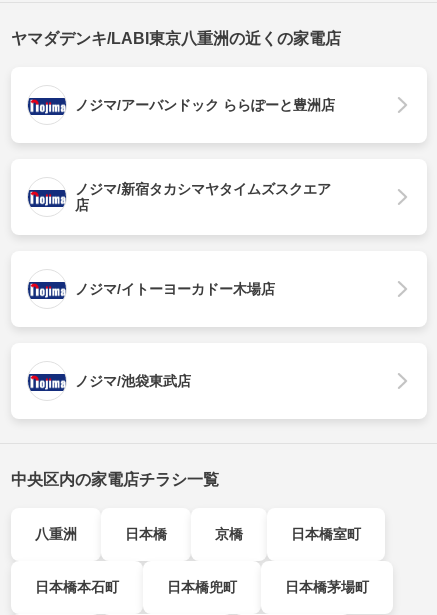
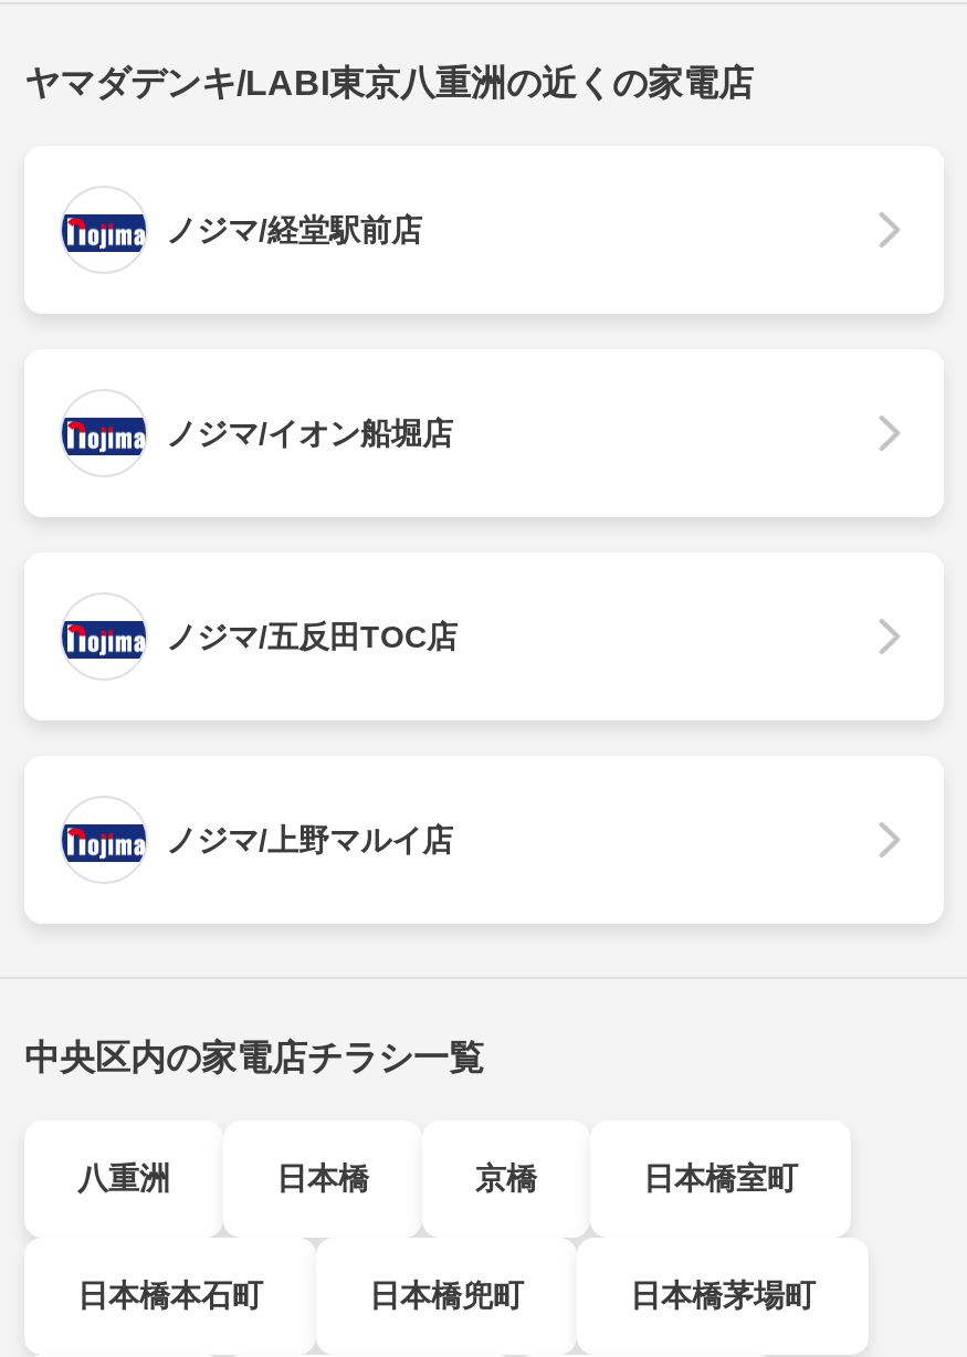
[75,97,335,113] ノジマ/アーバンドック ららぽーと豊洲店 -> [166,213,422,249] ノジマ/経堂駅前店
[75,181,331,213] ノジマ/新宿タカシマヤタイムズスクエア | 店 -> [166,417,453,452] ノジマ/イオン船堀店
[75,281,275,297] ノジマ/イトーヨーカドー木場店 -> [166,620,458,655] ノジマ/五反田TOC店
[75,373,191,389] ノジマ/池袋東武店 -> [166,823,453,859] ノジマ/上野マルイ店

